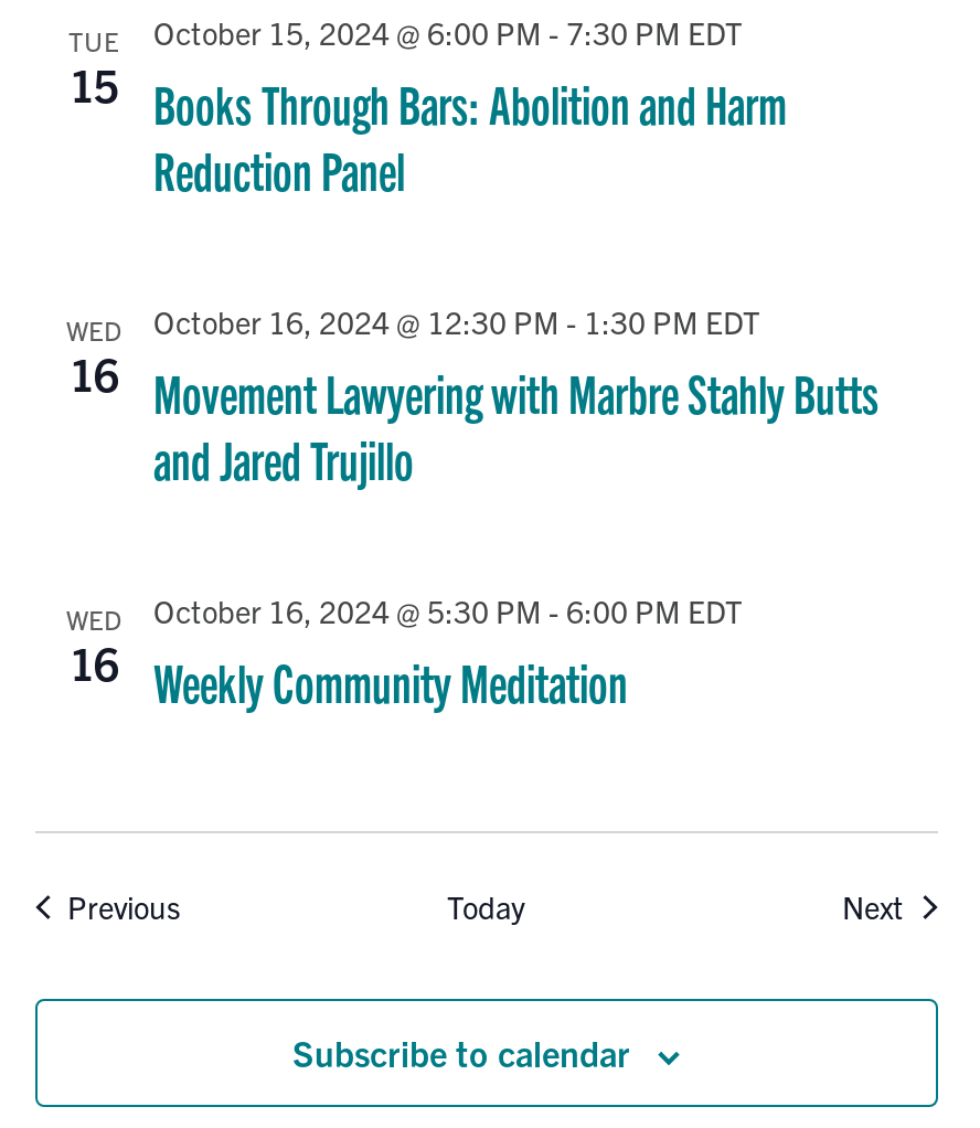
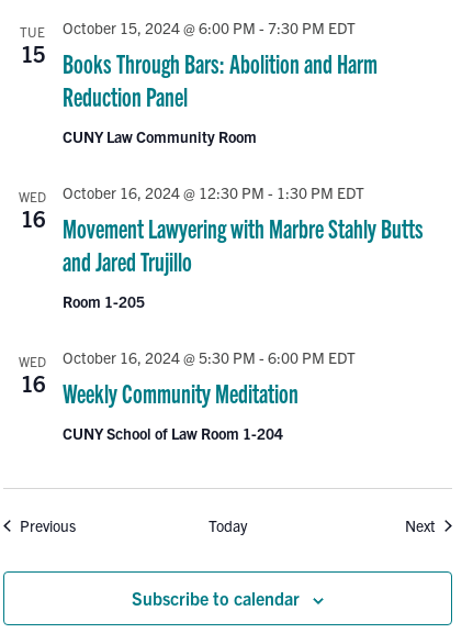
none -> [62,126,256,146] CUNY Law Community Room
none -> [62,291,144,311] Room 1-205
none -> [62,423,283,443] CUNY School of Law Room 1-204

